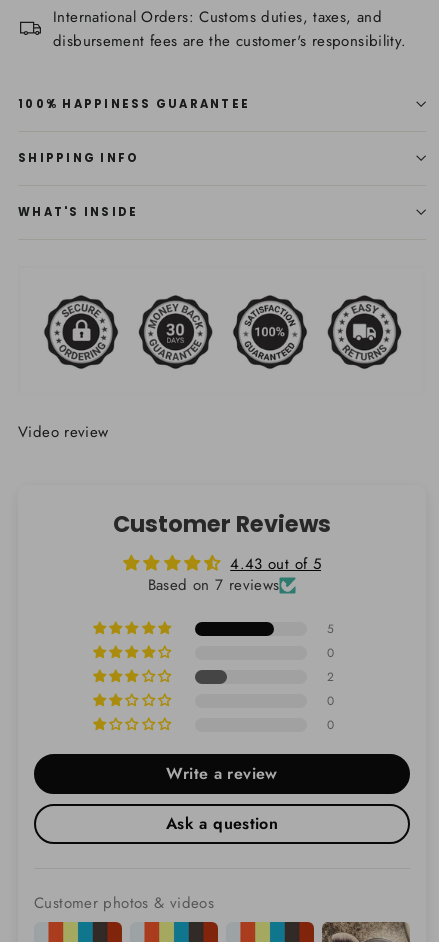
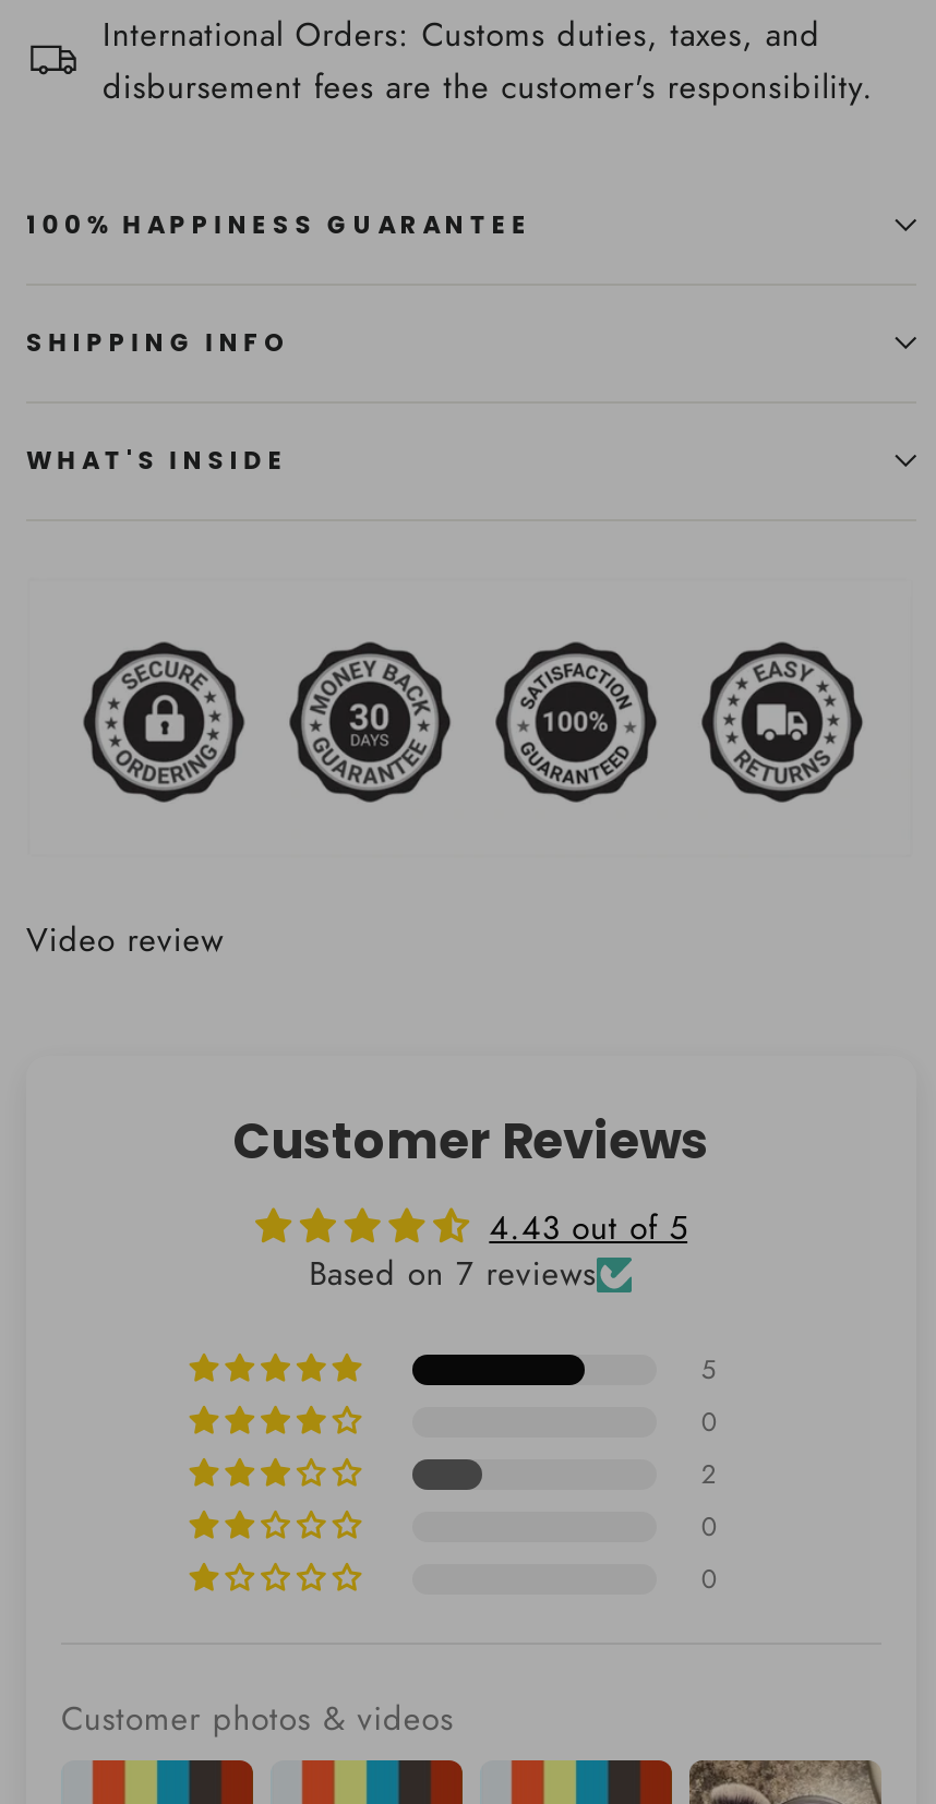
[166,762,278,835] Write a review | Ask a question -> none

